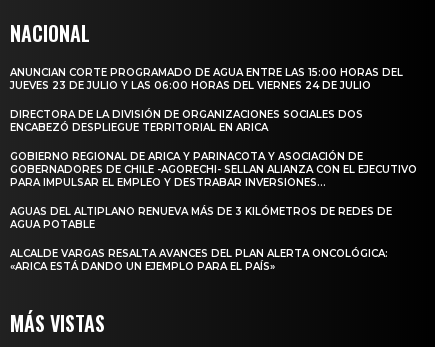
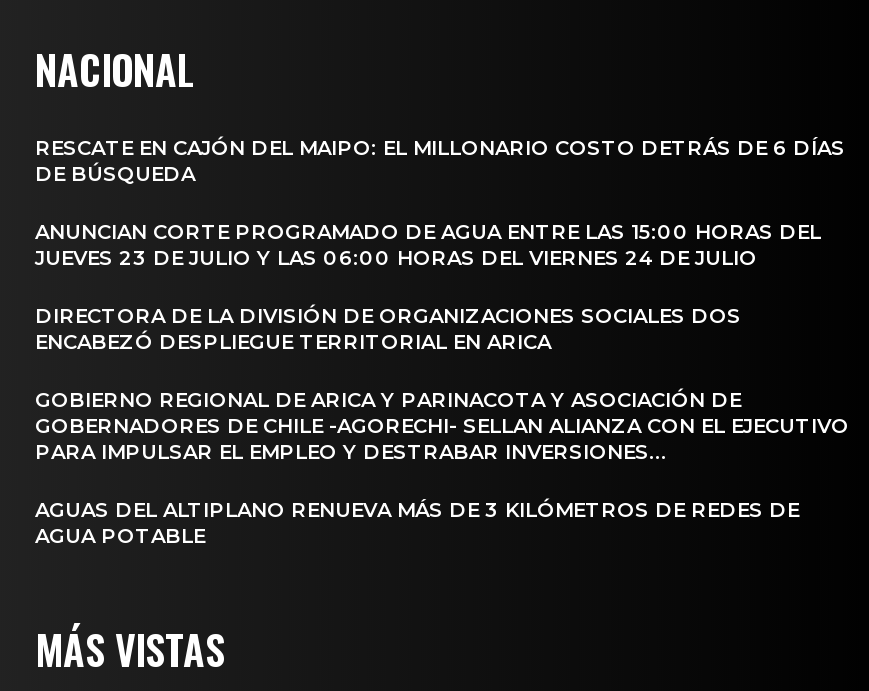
none -> [35,134,845,186] RESCATE EN CAJÓN DEL MAIPO: EL MILLONARIO COSTO DETRÁS DE 6 DÍAS | DE BÚSQUEDA
moved [10,66,417,231] -> [35,218,849,548]: ANUNCIAN CORTE PROGRAMADO DE AGUA ENTRE LAS 15:00 HORAS DEL | JUEVES 23 DE JULIO Y LAS 06:00 HORAS DEL VIERNES 24 DE JULIO | DIRECTORA DE LA DIVISIÓN DE ORGANIZACIONES SOCIALES DOS | ... | AGUAS DEL ALTIPLANO RENUEVA MÁS DE 3 KILÓMETROS DE REDES DE | AGUA POTABLE
[10,247,388,273] ALCALDE VARGAS RESALTA AVANCES DEL PLAN ALERTA ONCOLÓGICA: | «ARICA ESTÁ DANDO UN EJEMPLO PARA EL PAÍS» -> none

